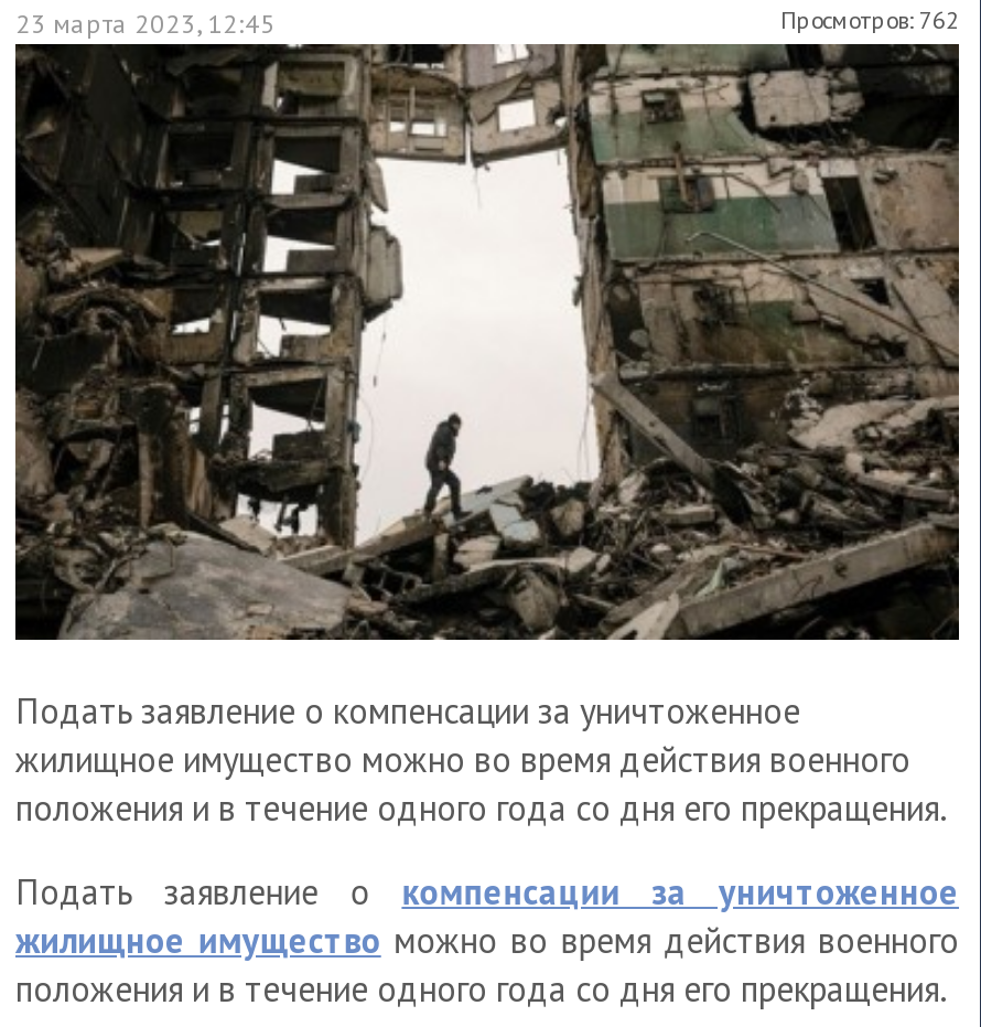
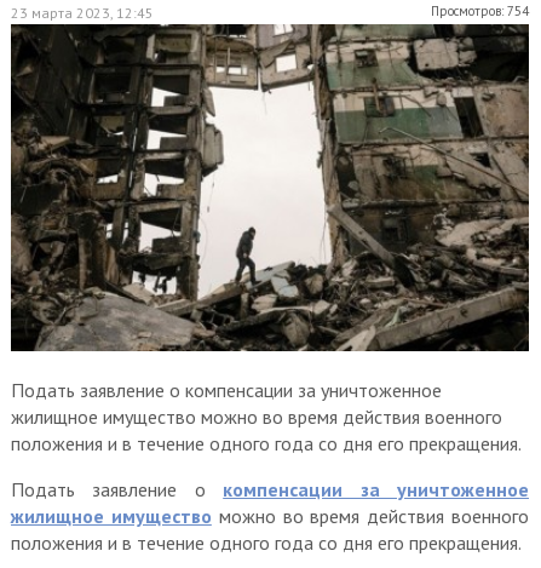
[780,4,959,35] Просмотров: 762 -> [431,2,529,19] Просмотров: 754

